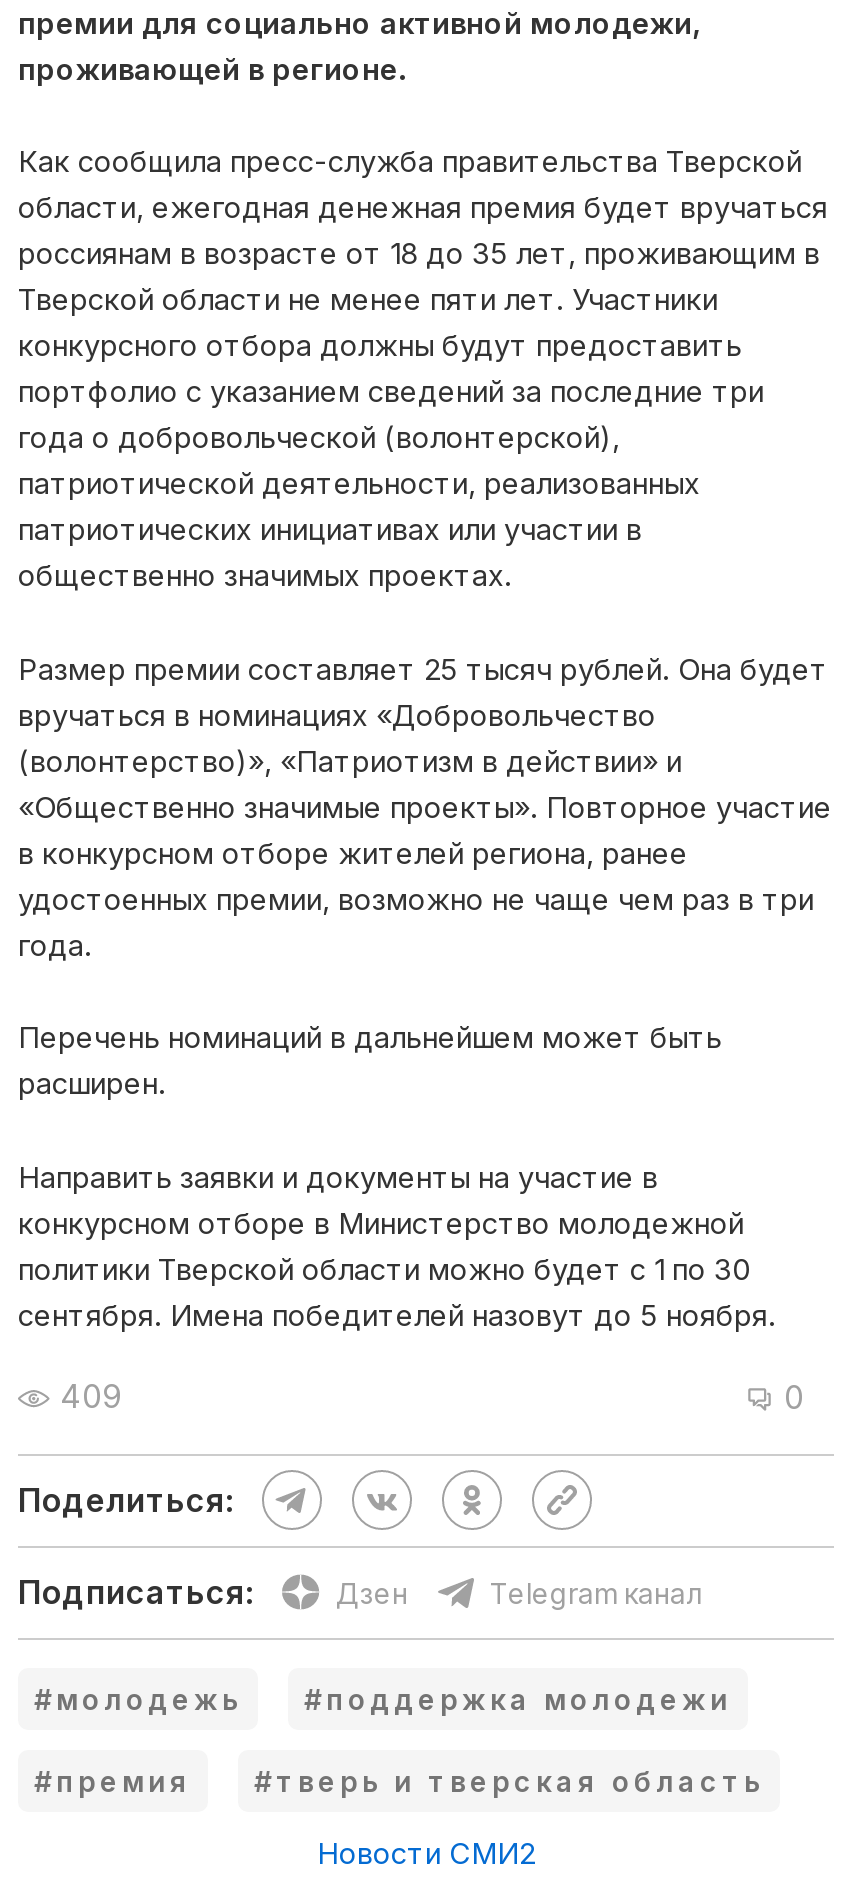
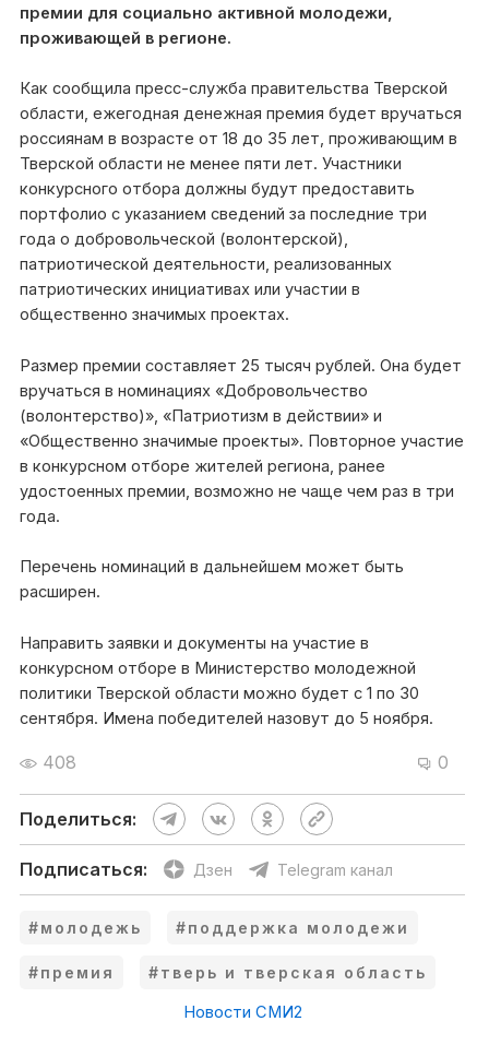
[50,1376,122,1416] 409 -> [37,751,76,773] 408

